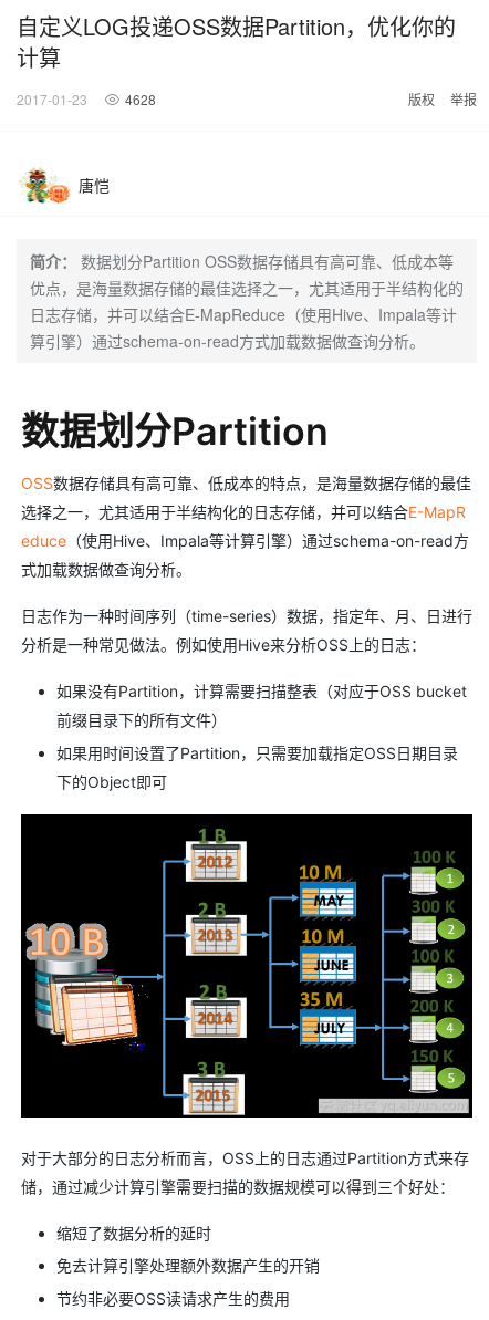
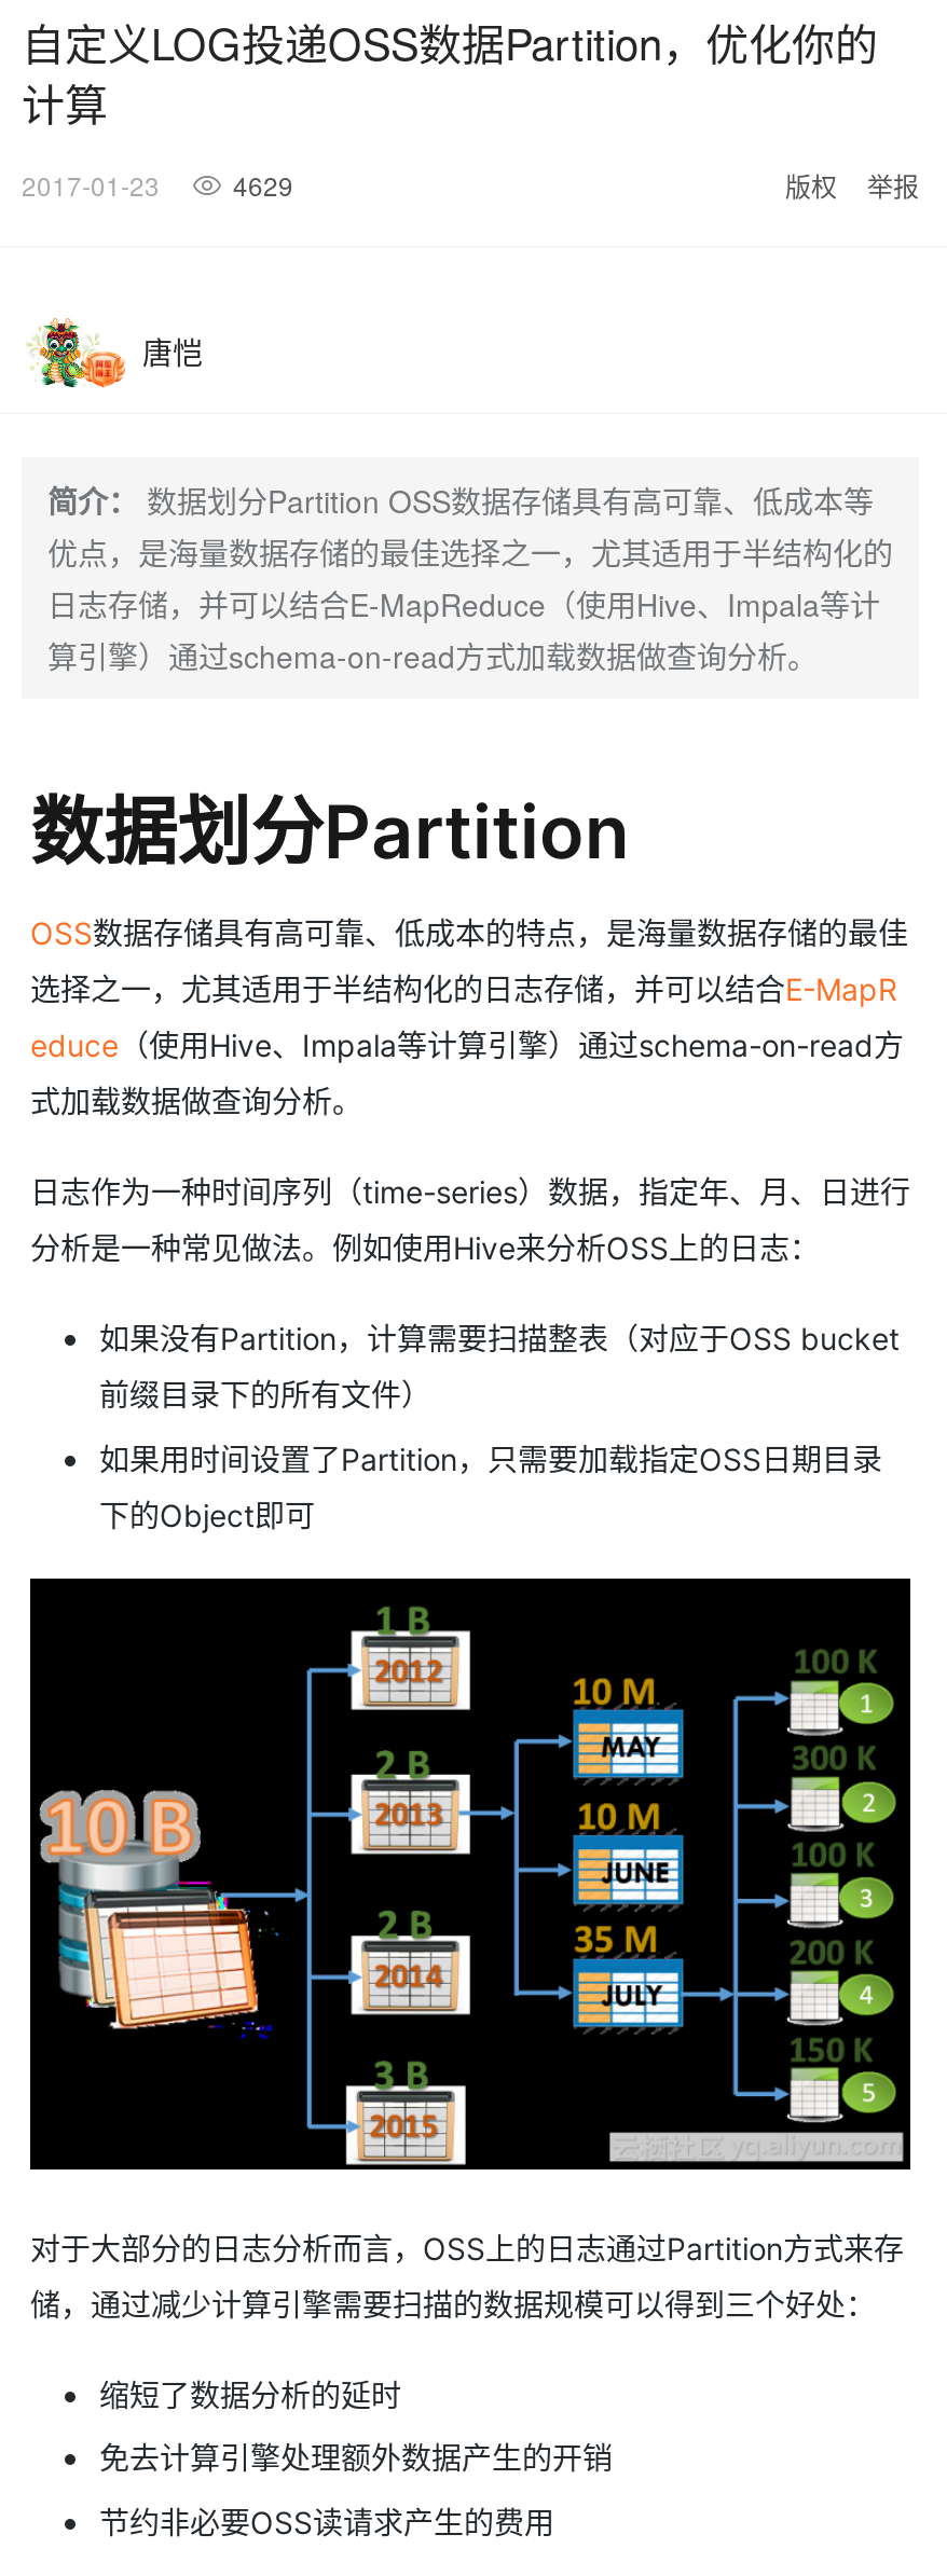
[17,90,156,108] 2017-01-23 4628 -> [22,166,293,203] 2017-01-23 4629

